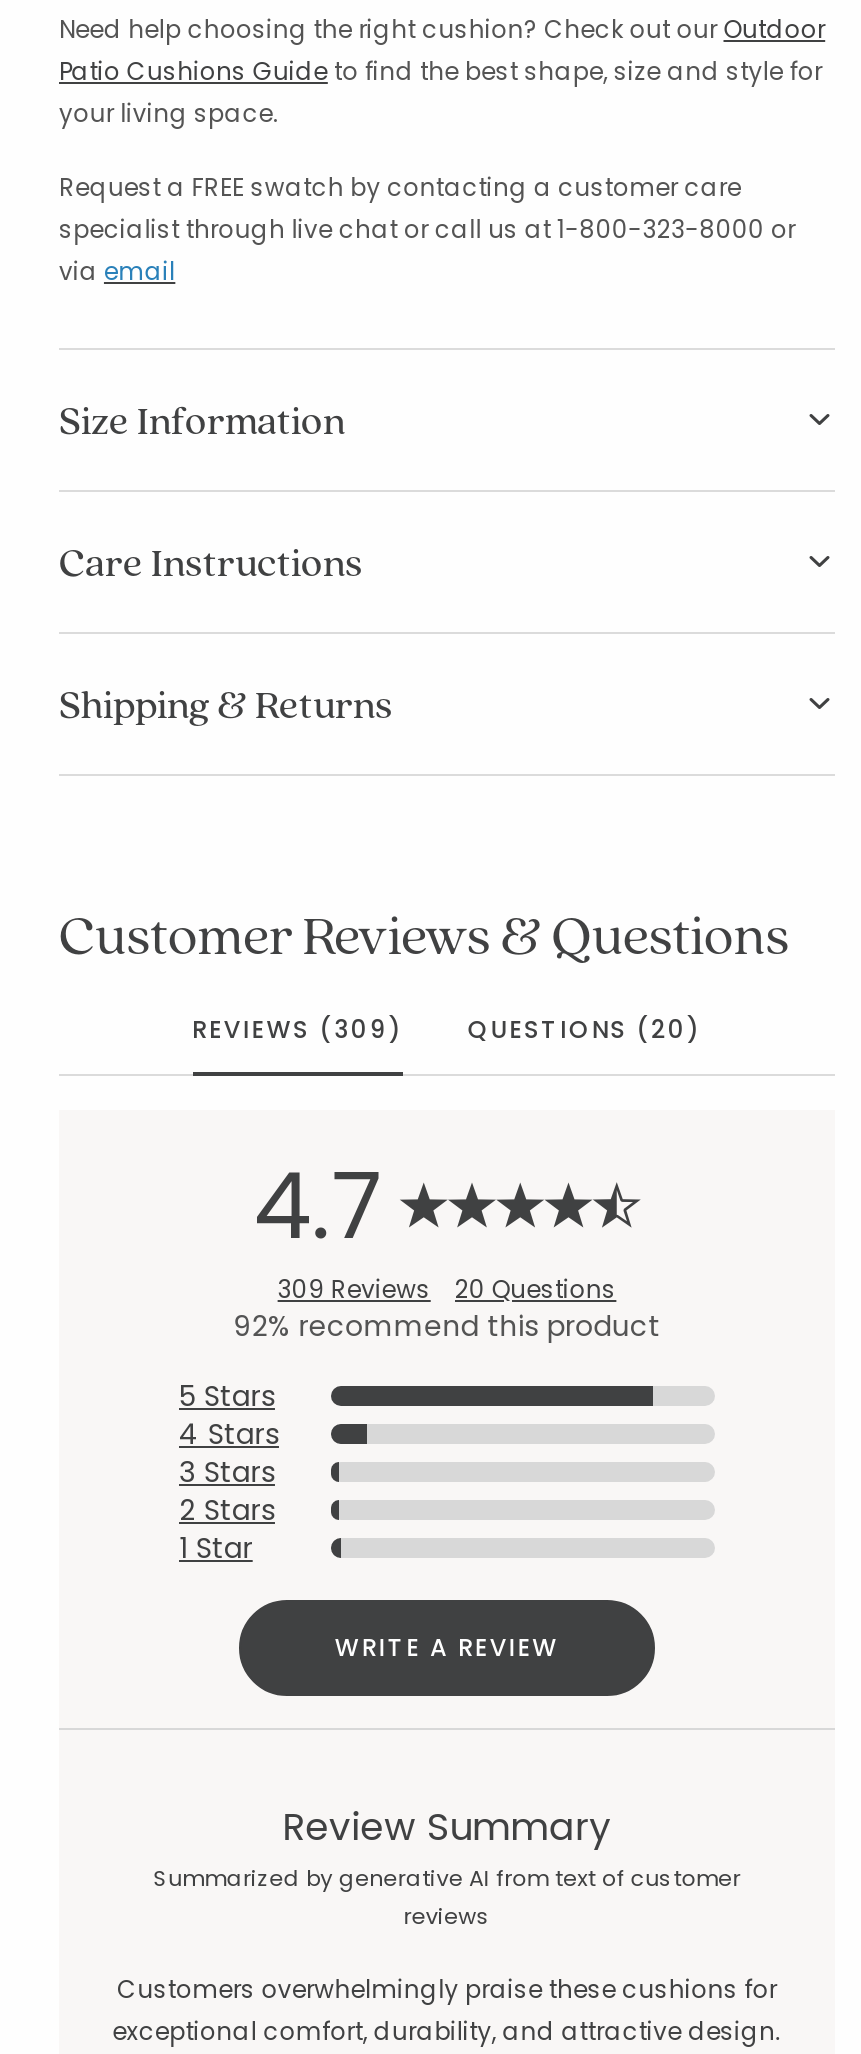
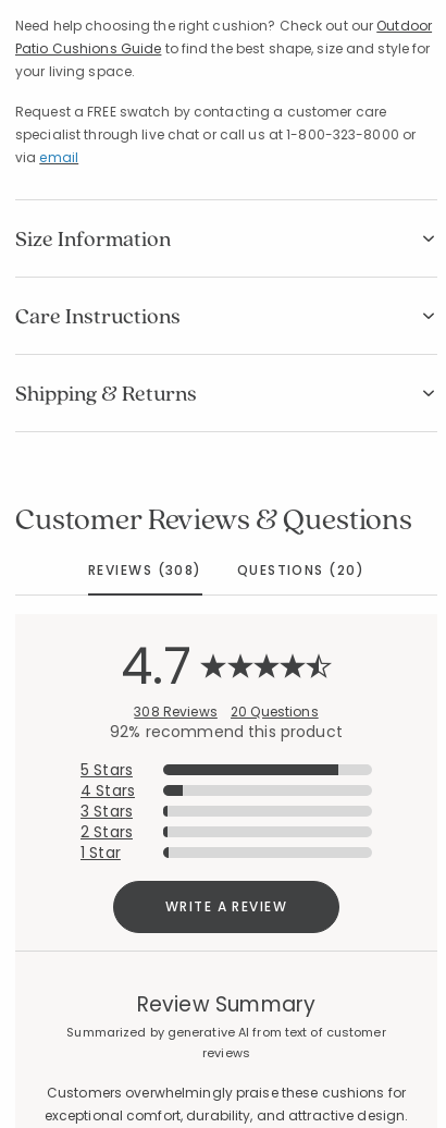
[192,1012,702,1046] REVIEWS (309) QUESTIONS (20) -> [88,561,364,579] REVIEWS (308) QUESTIONS (20)
[278,1272,616,1306] 309 Reviews 20 Questions -> [134,702,318,721] 308 Reviews 20 Questions

